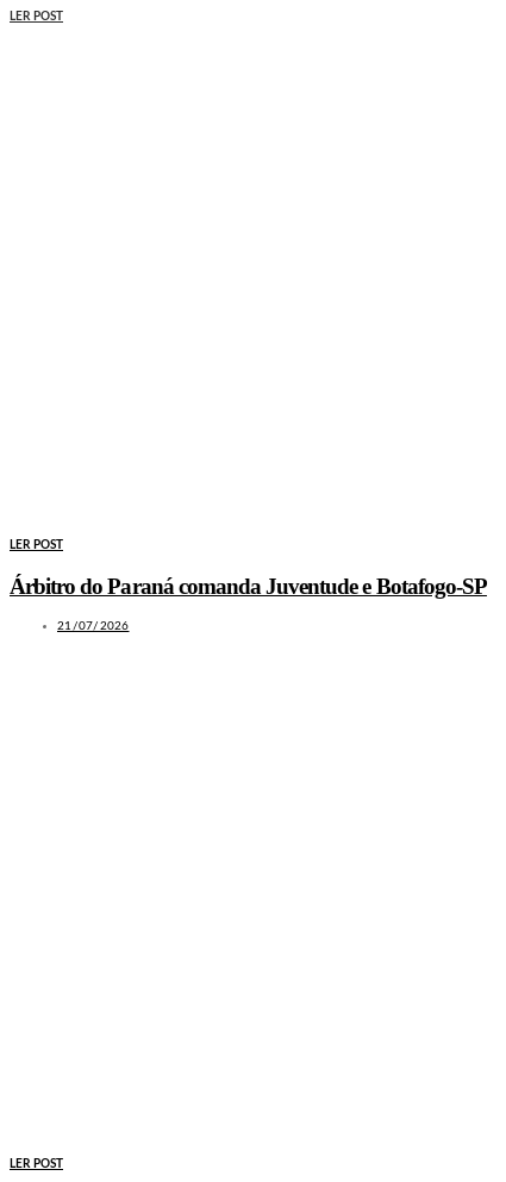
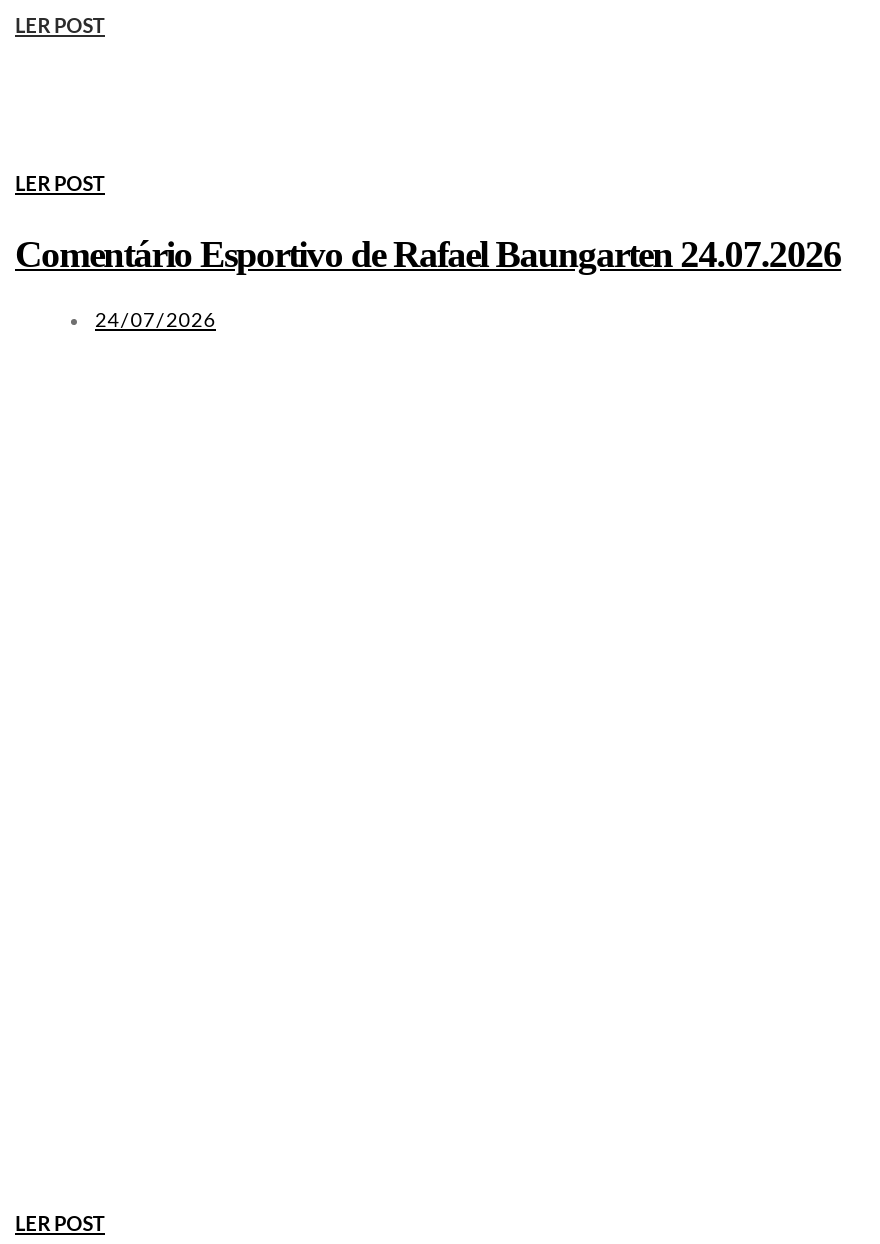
[10,573,487,598] Árbitro do Paraná comanda Juventude e Botafogo-SP -> [15,232,841,274] Comentário Esportivo de Rafael Baungarten 24.07.2026
[57,620,129,631] 21/07/2026 -> [95,310,216,330] 24/07/2026

